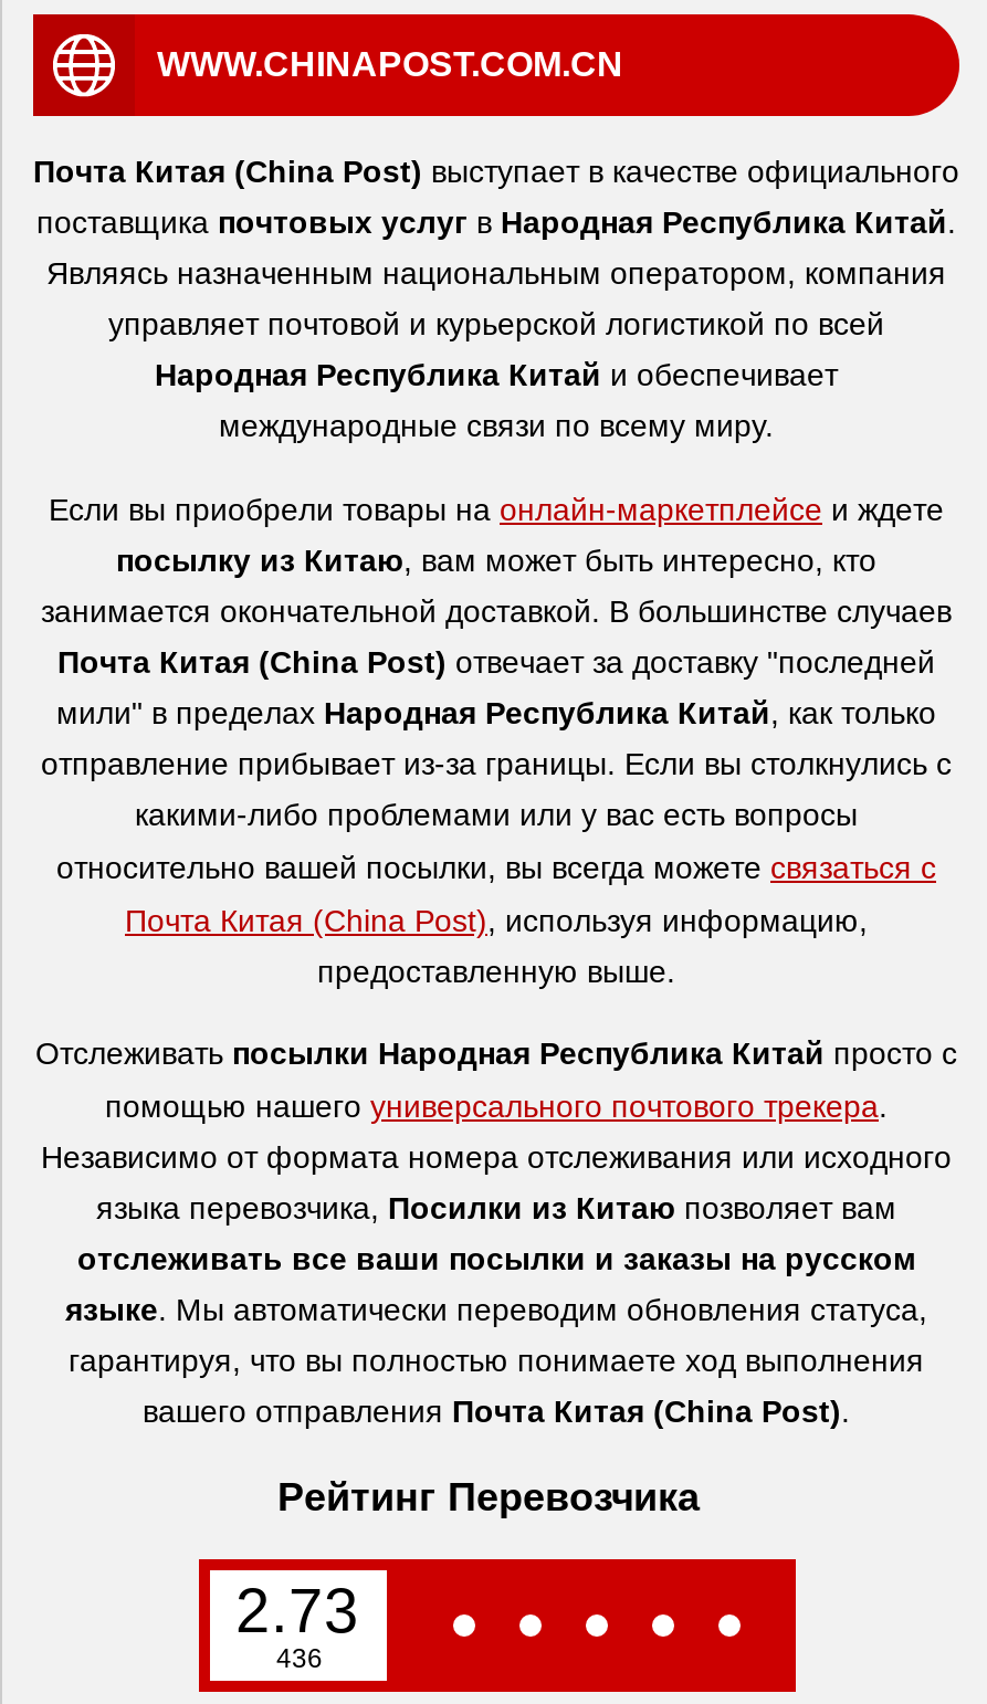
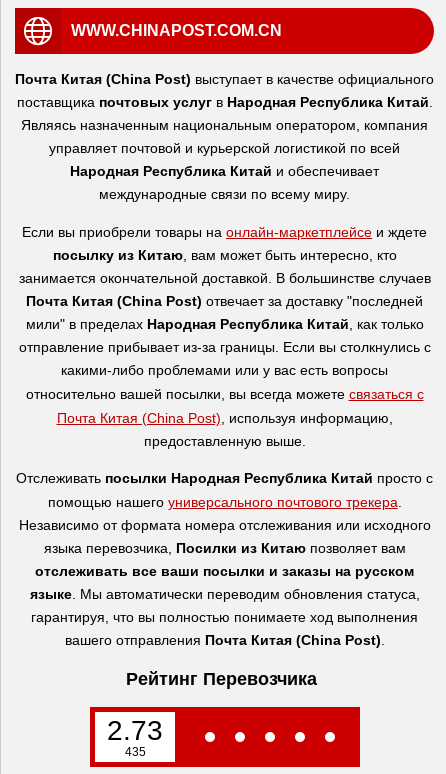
[276,1642,323,1673] 436 -> [125,744,146,758] 435

